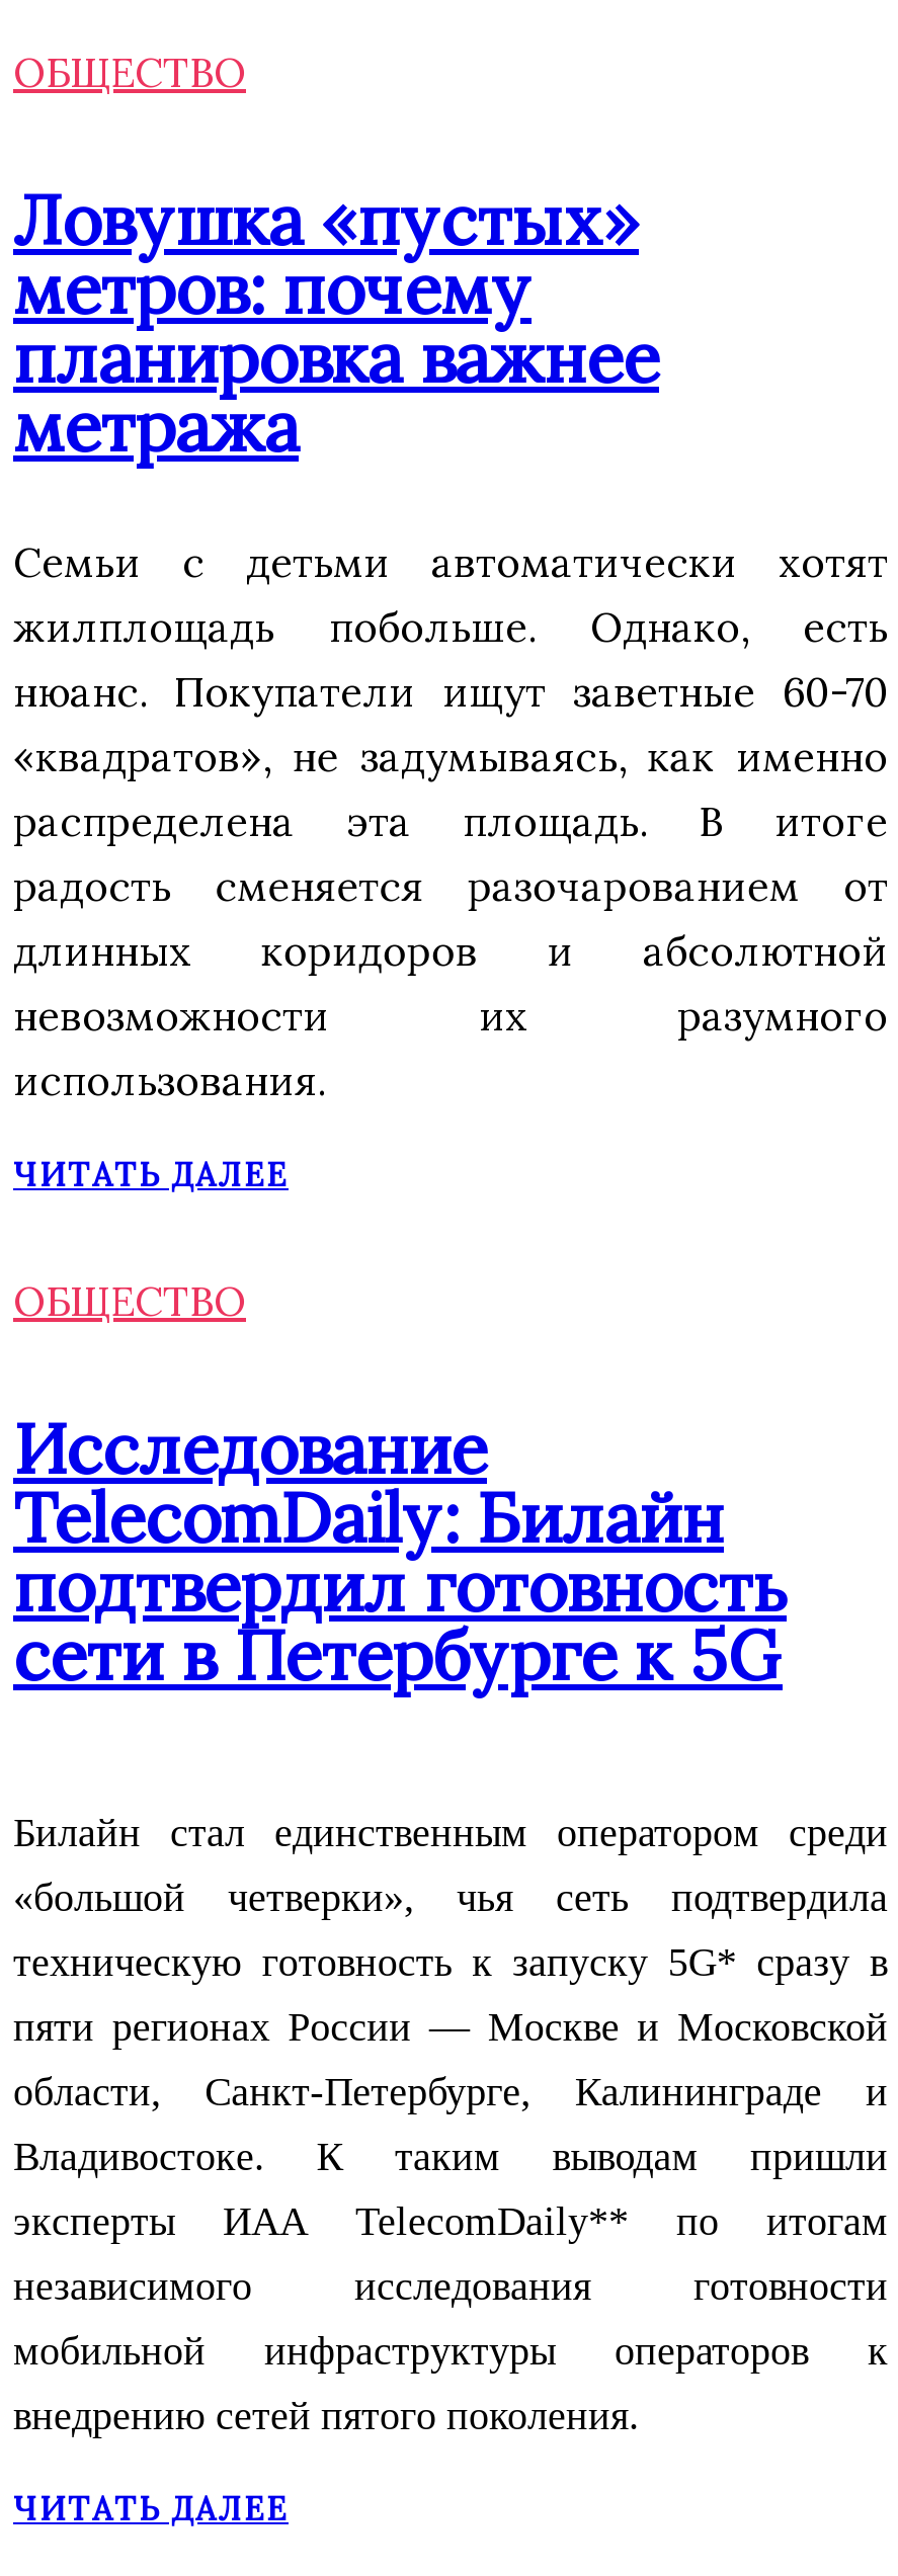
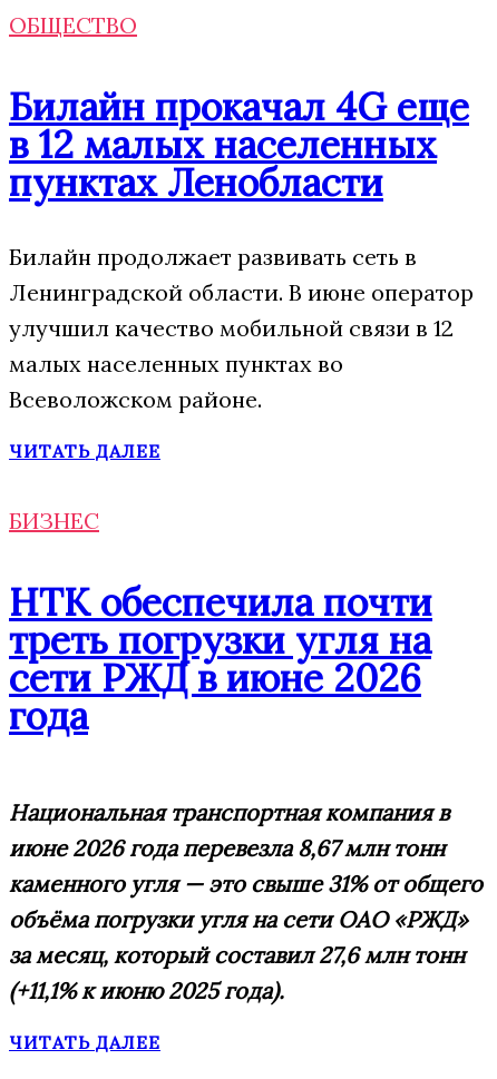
[13,176,659,470] Ловушка «пустых» | метров: почему | планировка важнее | метража -> [9,82,469,206] Билайн прокачал 4G еще | в 12 малых населенных | пунктах Ленобласти
[13,536,888,1105] Семьи с детьми автоматически хотят | жилплощадь побольше. Однако, есть | нюанс. Покупатели ищут заветные 60-70 | «квадратов», не задумываясь, как именно | распределена эта площадь. В итоге | радость сменяется разочарованием от | длинных коридоров и абсолютной | невозможности их разумного | использования. -> [9,243,474,413] Билайн продолжает развивать сеть в | Ленинградской области. В июне оператор | улучшил качество мобильной связи в 12 | малых населенных пунктах во | Всеволожском районе.
[13,1275,888,2437] ОБЩЕСТВО | Исследование | TelecomDaily: Билайн | подтвердил готовность | сети в Петербурге к 5G | Билайн стал единственным оператором среди | «большой четверки», чья сеть подтвердила | техническую готовность к запуску 5G* сразу в | пяти регионах России — Москве и Московской | области, Санкт-Петербурге, Калининграде и | Владивостоке. К таким выводам пришли | эксперты ИАА TelecomDaily** по итогам | независимого исследования готовности | мобильной инфраструктуры операторов к | внедрению сетей пятого поколения. -> [9,507,483,1004] БИЗНЕС | НТК обеспечила почти | треть погрузки угля на | сети РЖД в июне 2026 | года | Национальная транспортная компания в | июне 2026 года перевезла 8,67 млн тонн | каменного угля — это свыше 31% от общего | объёма погрузки угля на сети ОАО «РЖД» | за месяц, который составил 27,6 млн тонн | (+11,1% к июню 2025 года).

